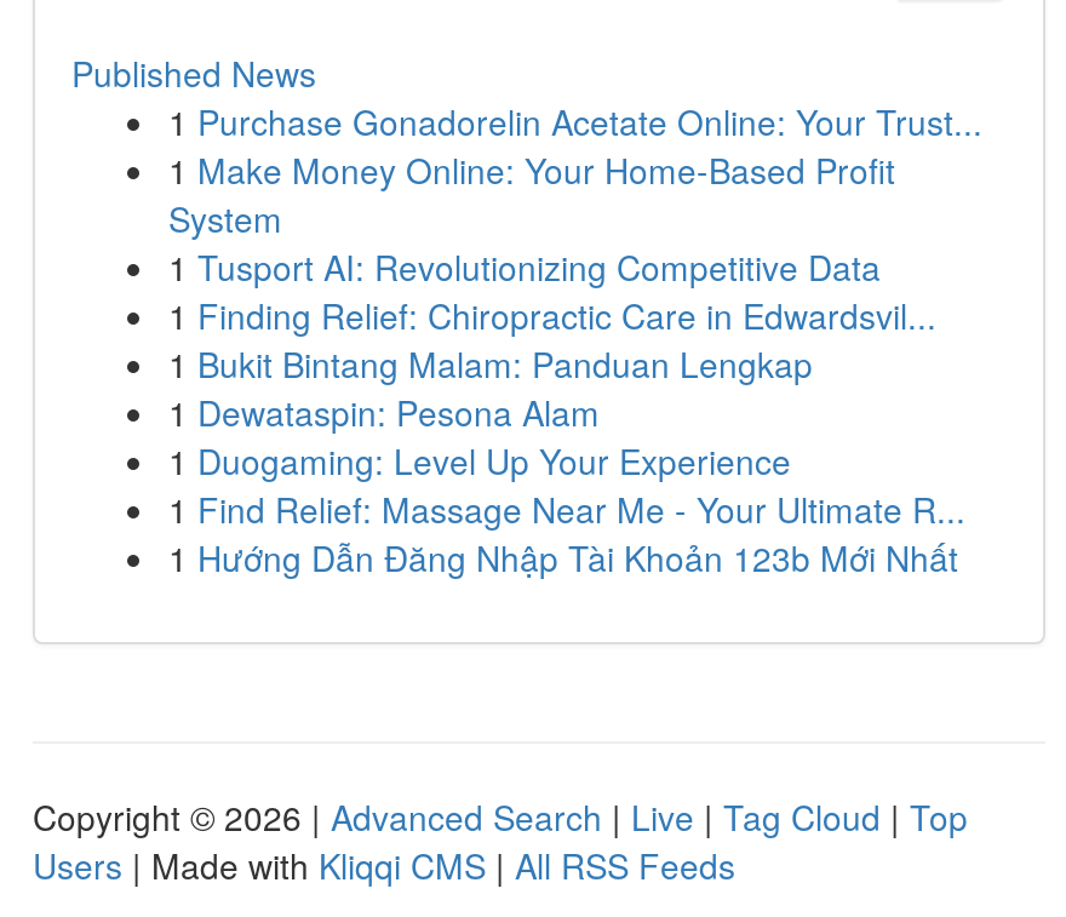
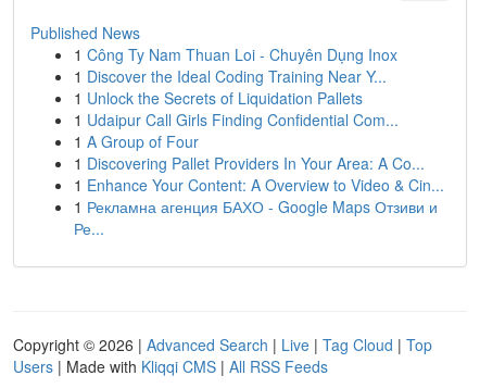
[168,97,982,581] 1 Purchase Gonadorelin Acetate Online: Your Trust... | 1 Make Money Online: Your Home-Based Profit | System | 1 Tusport AI: Revolutionizing Competitive Data | 1 Finding Relief: Chiropractic Care in Edwardsvil... | 1 Bukit Bintang Malam: Panduan Lengkap | 1 Dewataspin: Pesona Alam | 1 Duogaming: Level Up Your Experience | 1 Find Relief: Massage Near Me - Your Ultimate R... | 1 Hướng Dẫn Đăng Nhập Tài Khoản 123b Mới Nhất -> [74,43,444,239] 1 Công Ty Nam Thuan Loi - Chuyên Dụng Inox | 1 Discover the Ideal Coding Training Near Y... | 1 Unlock the Secrets of Liquidation Pallets | 1 Udaipur Call Girls Finding Confidential Com... | 1 A Group of Four | 1 Discovering Pallet Providers In Your Area: A Co... | 1 Enhance Your Content: A Overview to Video & Cin... | 1 Рекламна агенция БАХО - Google Maps Отзиви и | Ре...

